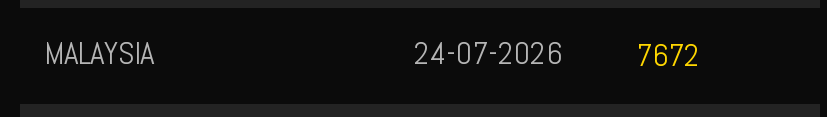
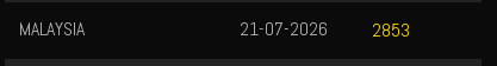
[414,34,562,74] 24-07-2026 -> [240,18,328,41] 21-07-2026
[636,35,700,75] 7672 -> [372,18,410,42] 2853

